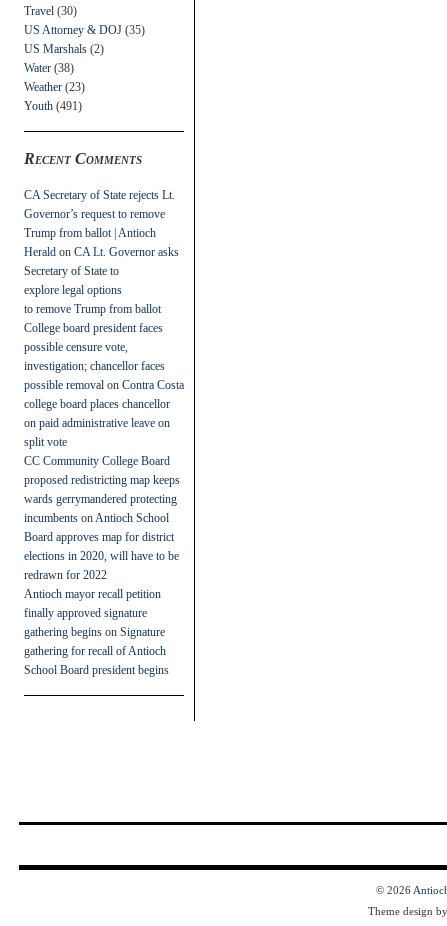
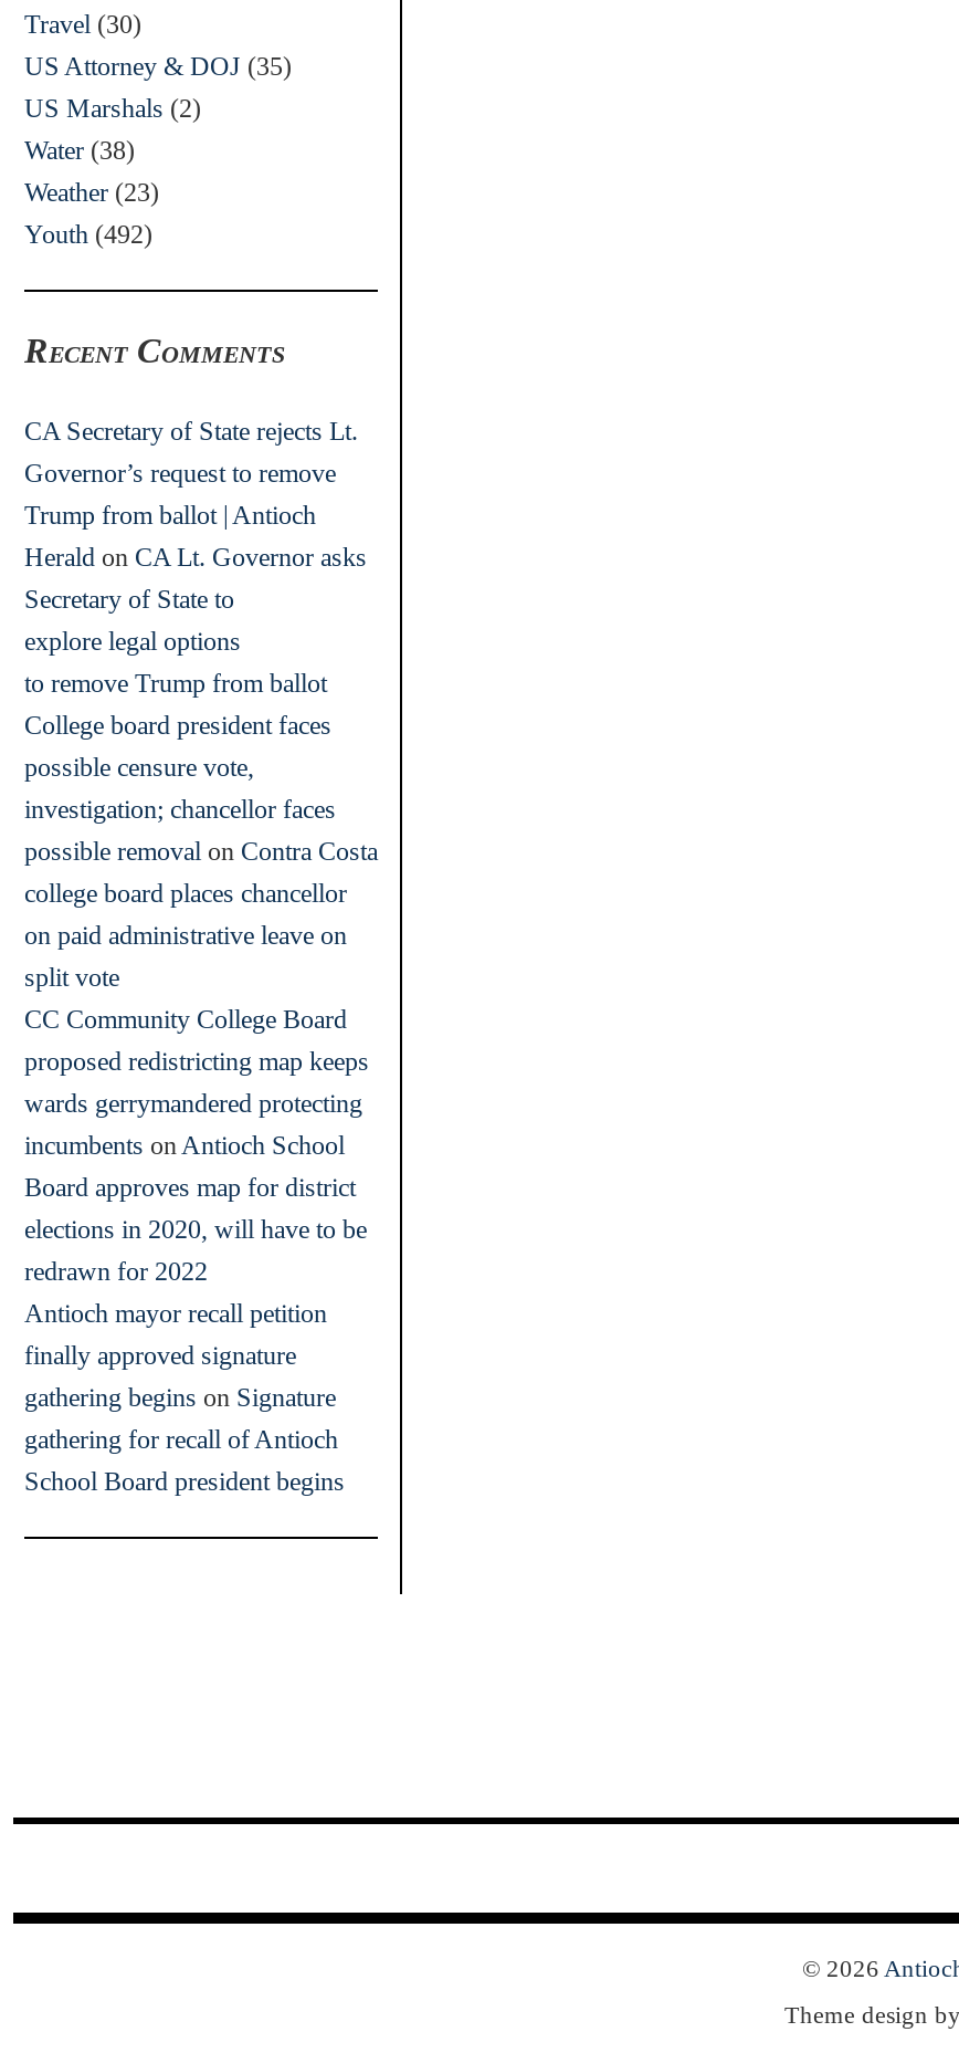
[24,99,82,113] Youth (491) -> [24,219,152,250] Youth (492)

